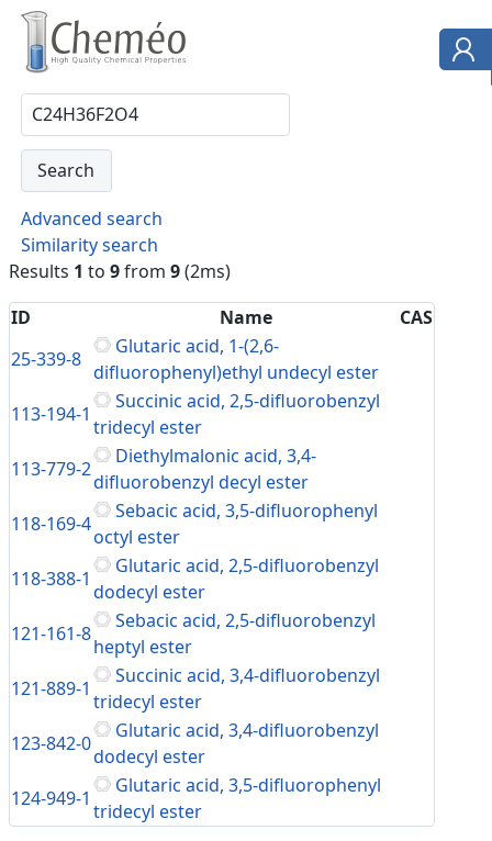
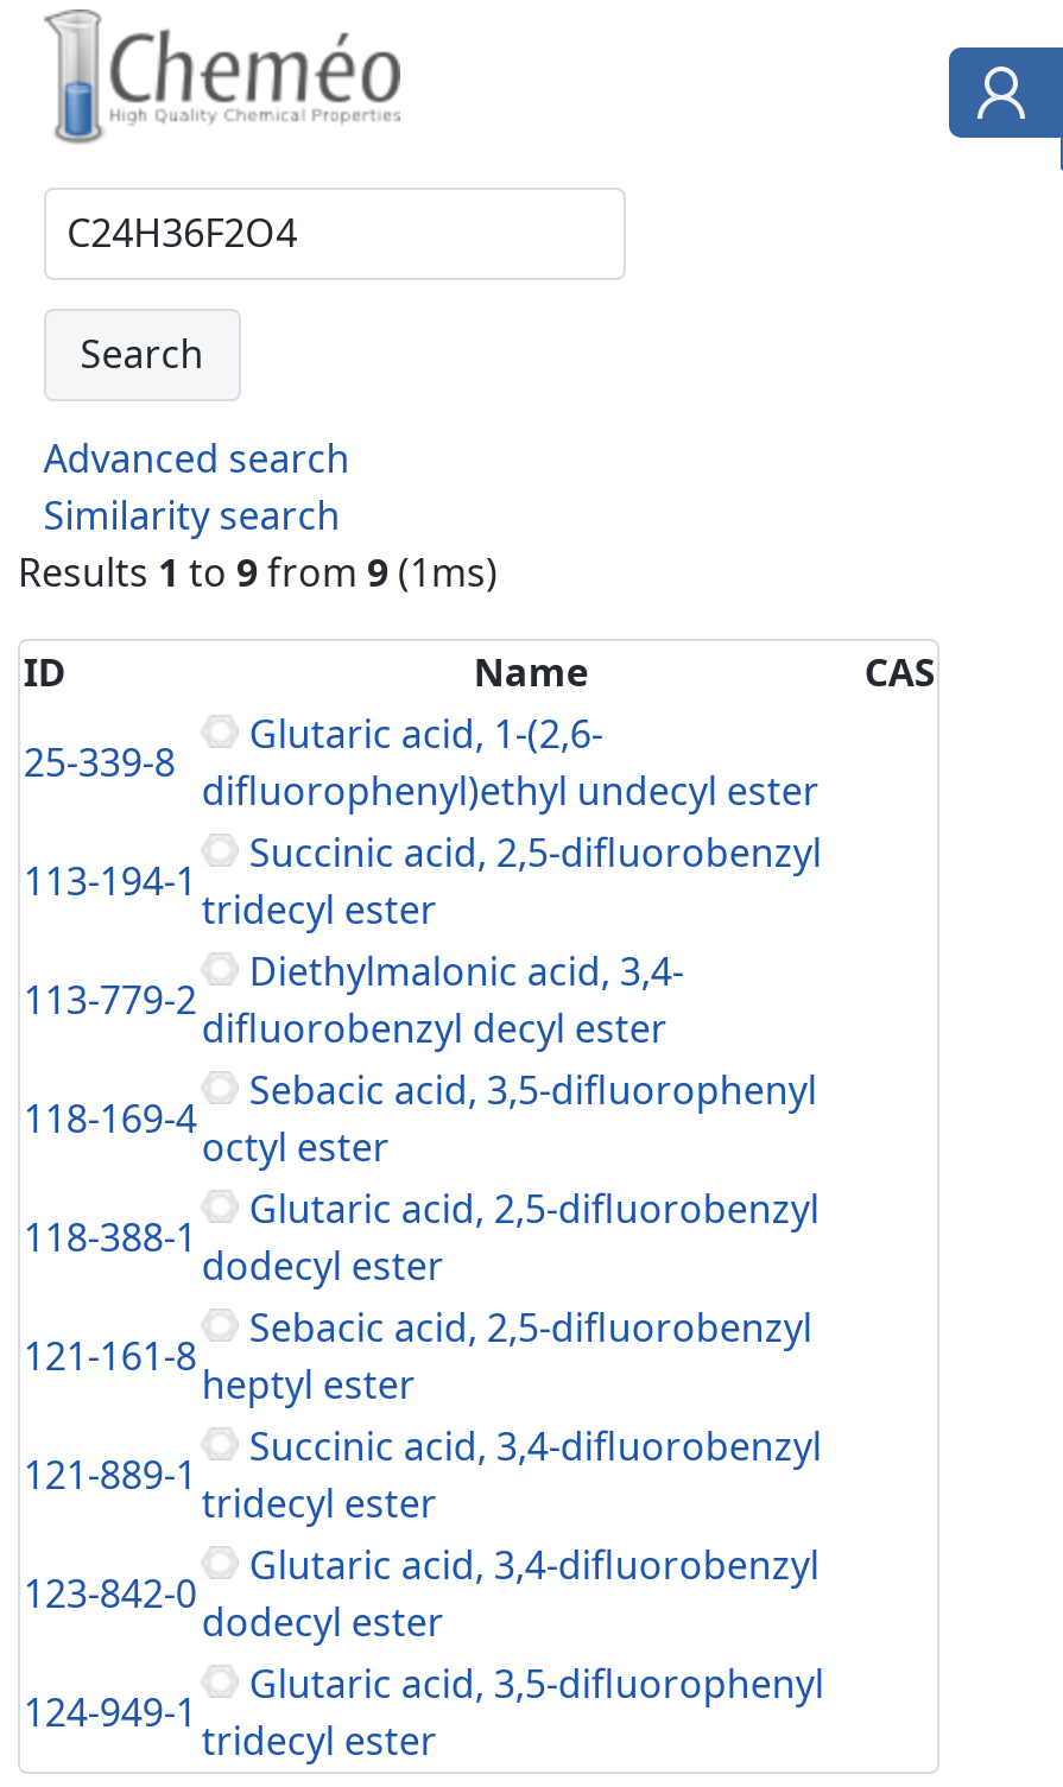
[9,259,231,283] Results 1 to 9 from 9 (2ms) -> [18,545,498,597] Results 1 to 9 from 9 (1ms)

